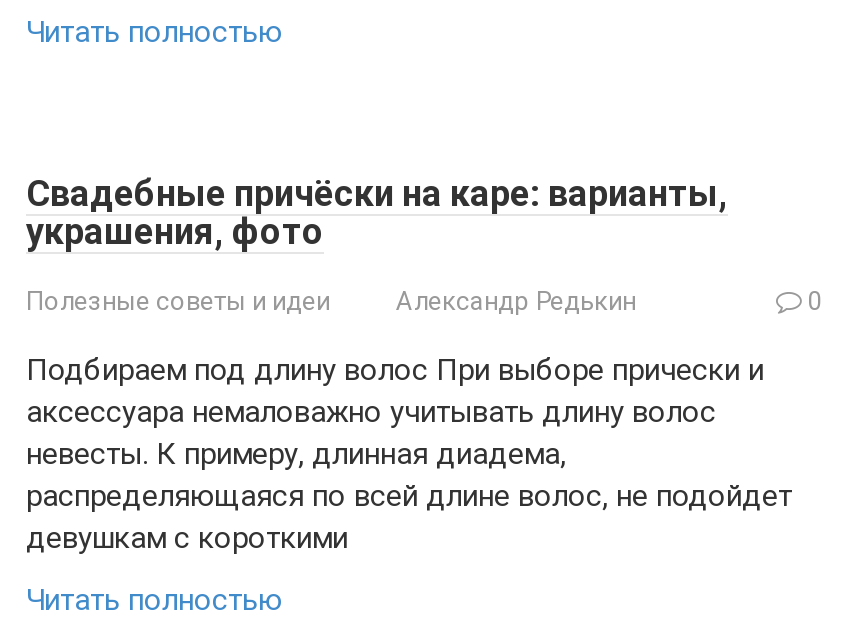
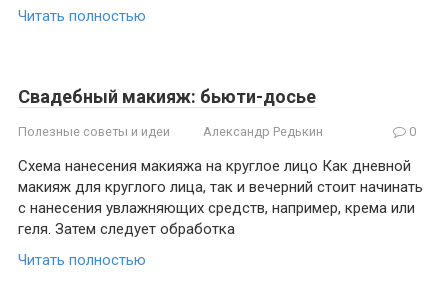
[26,172,728,252] Свадебные причёски на каре: варианты, | украшения, фото -> [18,86,316,107] Свадебный макияж: бьюти-досье
[26,352,792,556] Подбираем под длину волос При выборе прически и | аксессуара немаловажно учитывать длину волос | невесты. К примеру, длинная диадема, | распределяющаяся по всей длине волос, не подойдет | девушкам с короткими -> [18,157,423,238] Схема нанесения макияжа на круглое лицо Как дневной | макияж для круглого лица, так и вечерний стоит начинать | с нанесения увлажняющих средств, например, крема или | геля. Затем следует обработка

